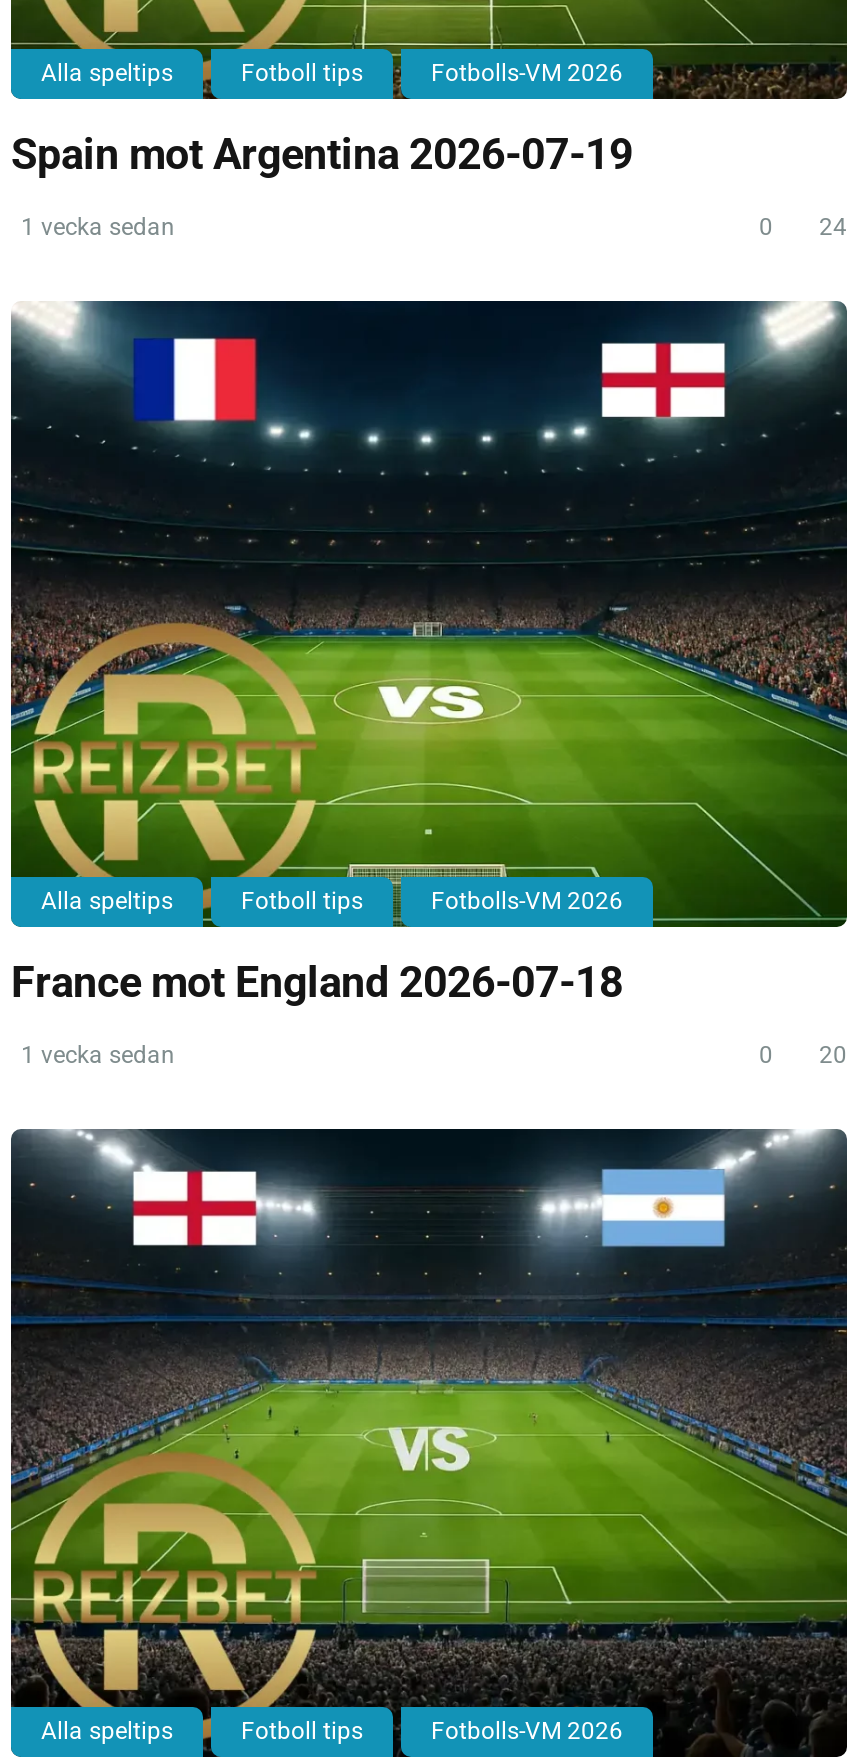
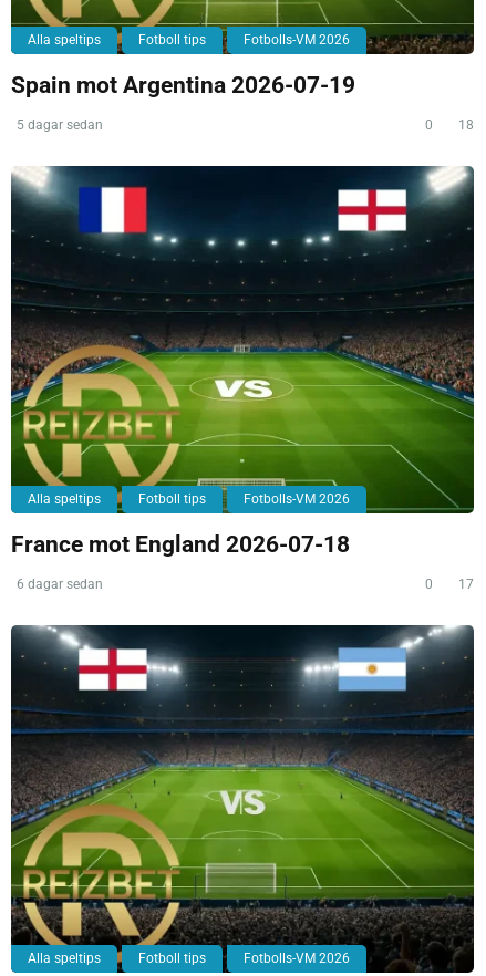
[21,213,175,241] 1 vecka sedan -> [17,118,103,133] 5 dagar sedan
[759,213,847,241] 0 24 -> [425,118,474,133] 0 18
[21,1042,175,1070] 1 vecka sedan -> [17,577,103,592] 6 dagar sedan
[759,1042,847,1070] 0 20 -> [425,577,474,592] 0 17

